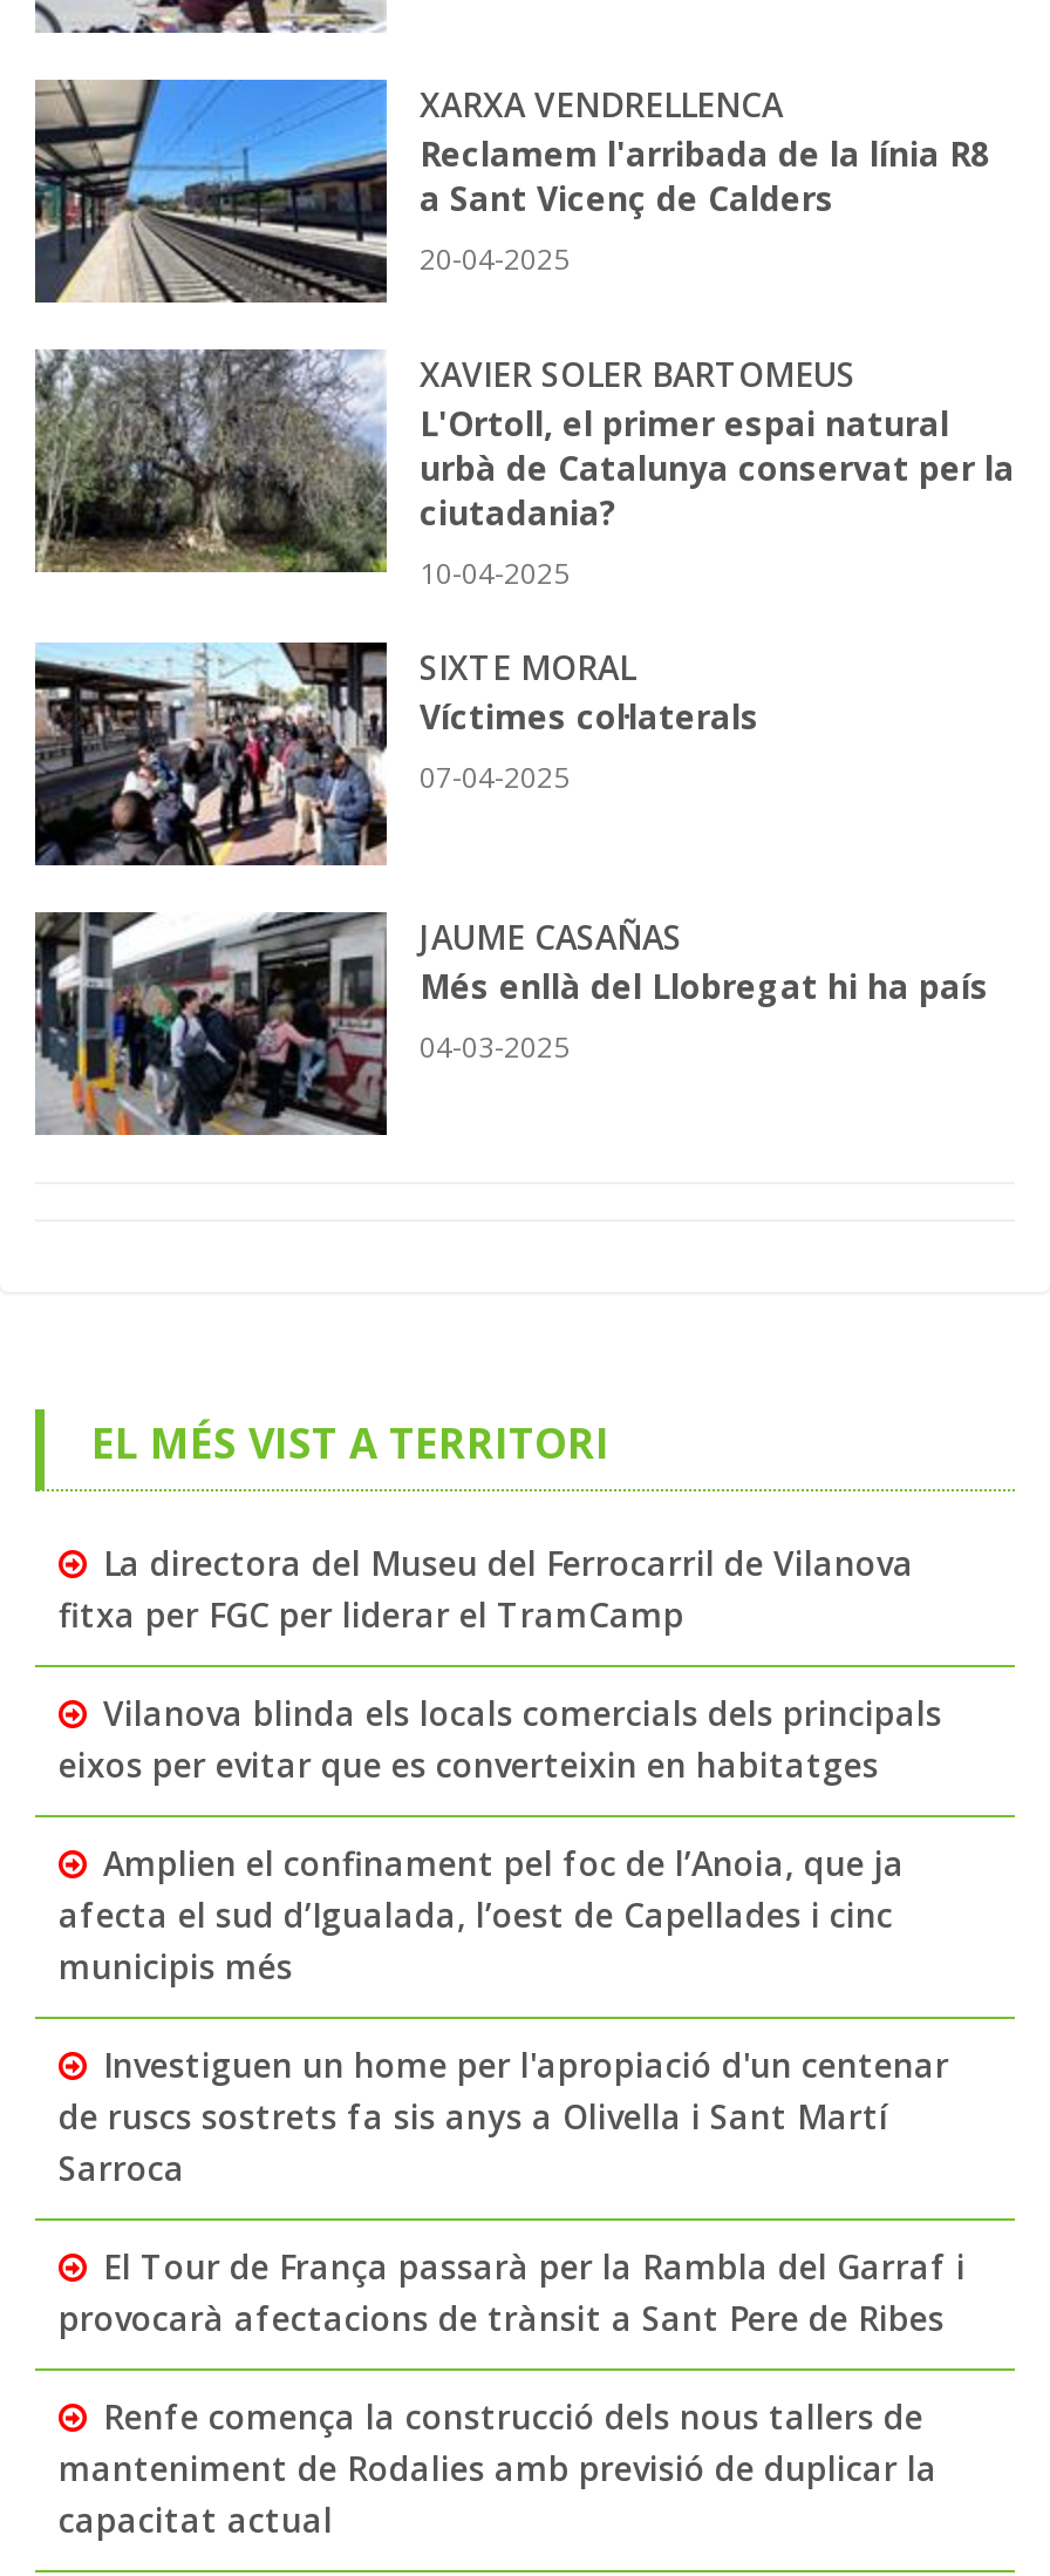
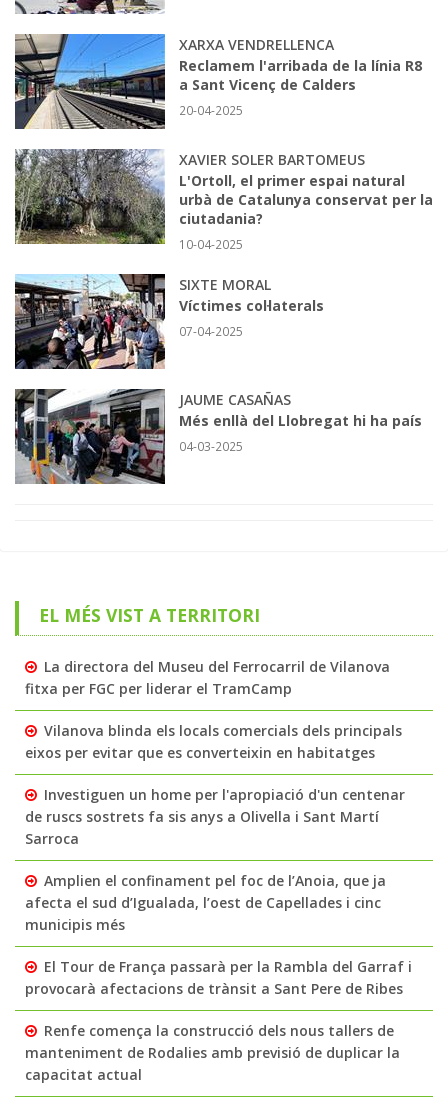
moved [59,1842,905,1989] -> [25,871,386,934]: Amplien el confinament pel foc de l’Anoia, que ja | afecta el sud d’Igualada, l’oest de Capellades i cinc | municipis més
moved [59,2043,949,2191] -> [25,785,405,848]: Investiguen un home per l'apropiació d'un centenar | de ruscs sostrets fa sis anys a Olivella i Sant Martí | Sarroca

